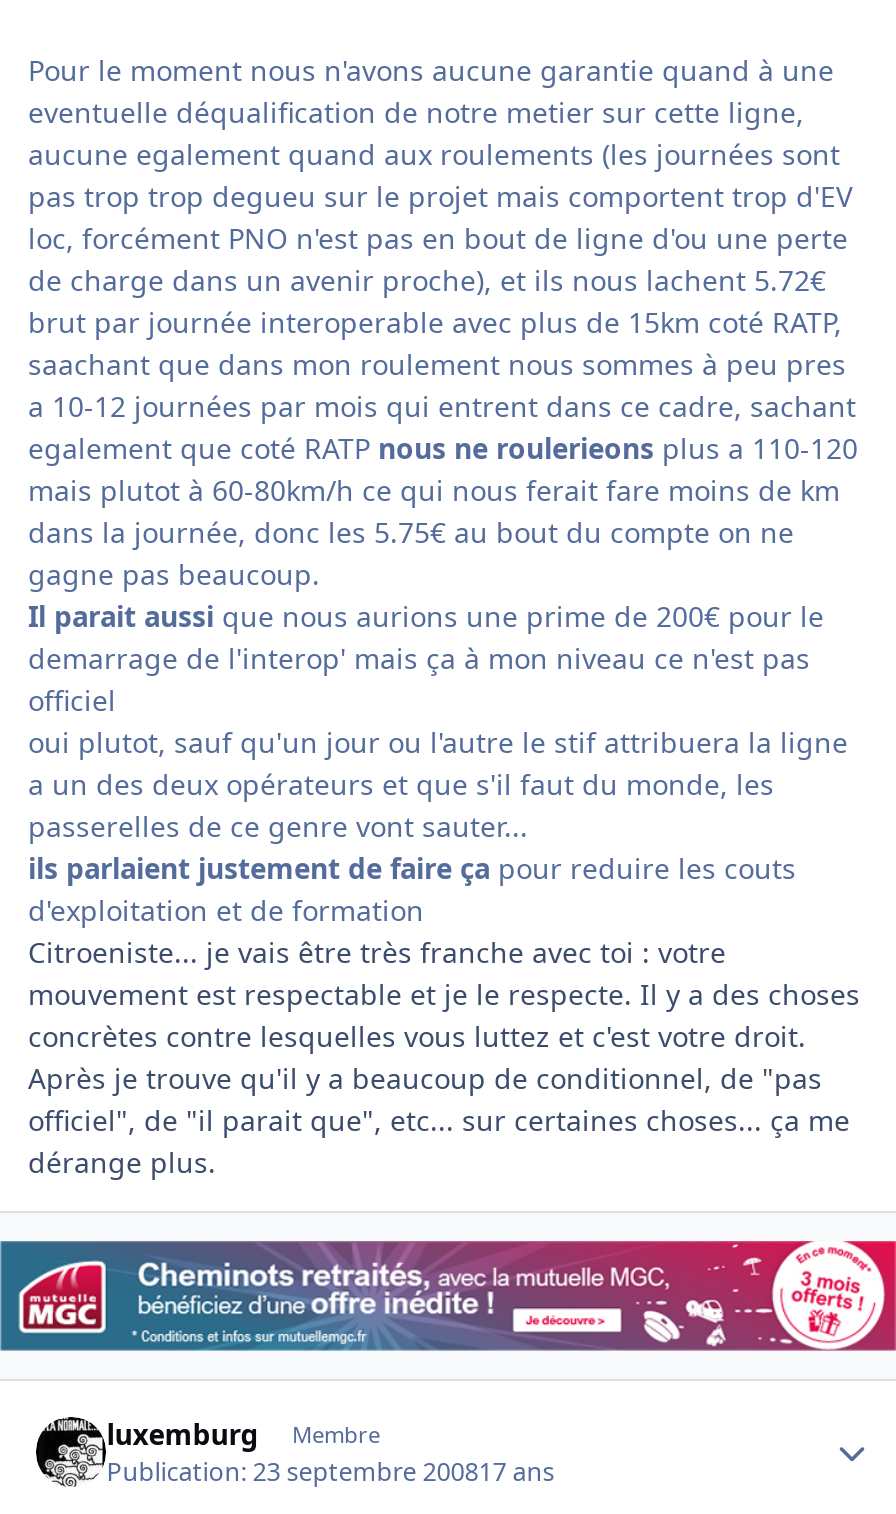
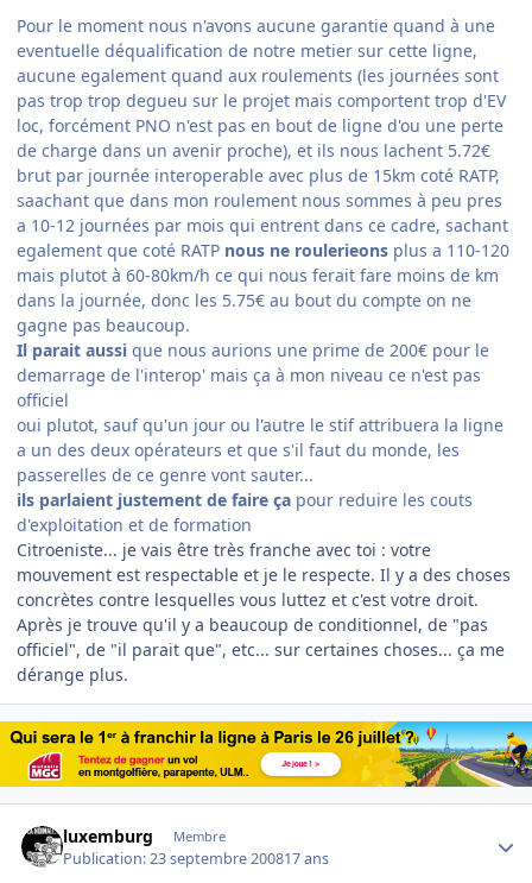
[6,1239,890,1353] [image] -> [4,720,528,788] [image]

